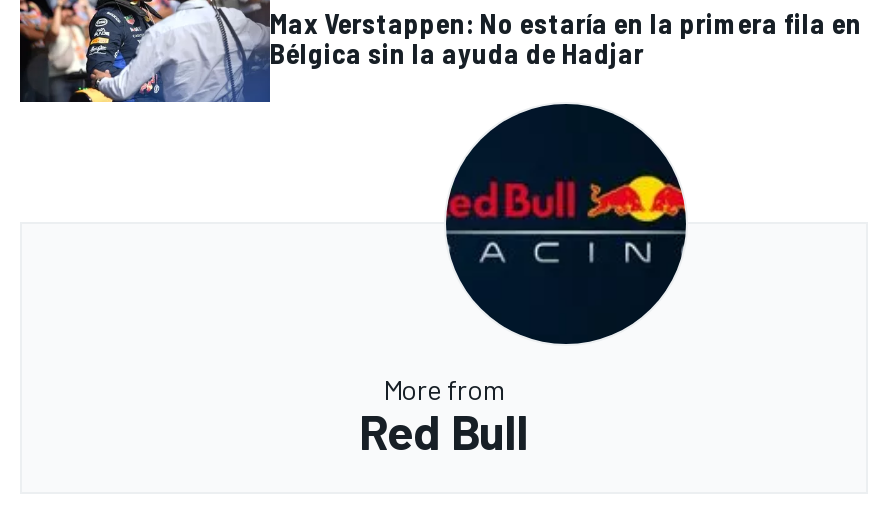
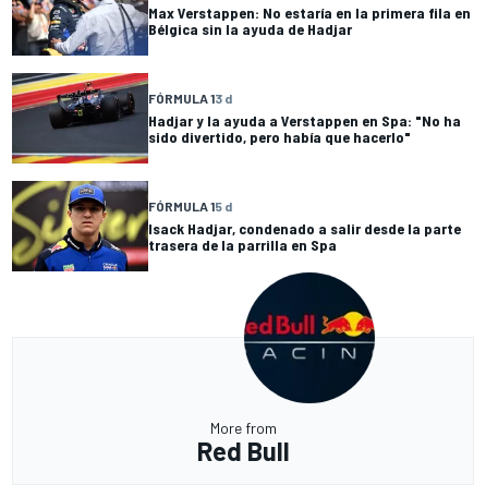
none -> [11,72,461,165] [image] | FÓRMULA 13 d | Hadjar y la ayuda a Verstappen en Spa: "No ha | sido divertido, pero había que hacerlo"
none -> [11,180,461,272] [image] | FÓRMULA 15 d | Isack Hadjar, condenado a salir desde la parte | trasera de la parrilla en Spa

